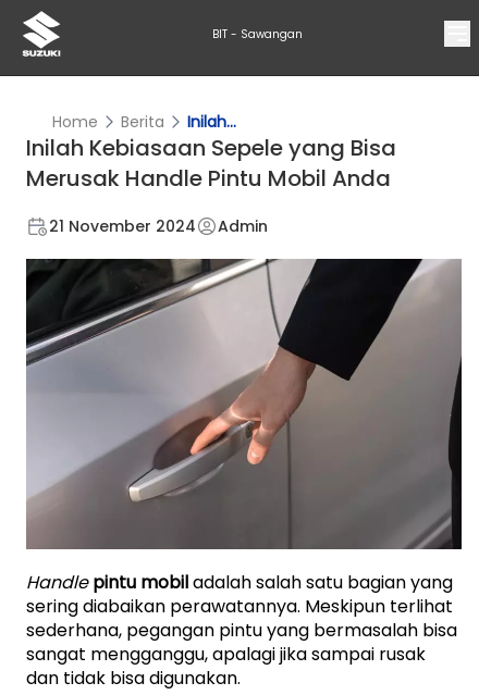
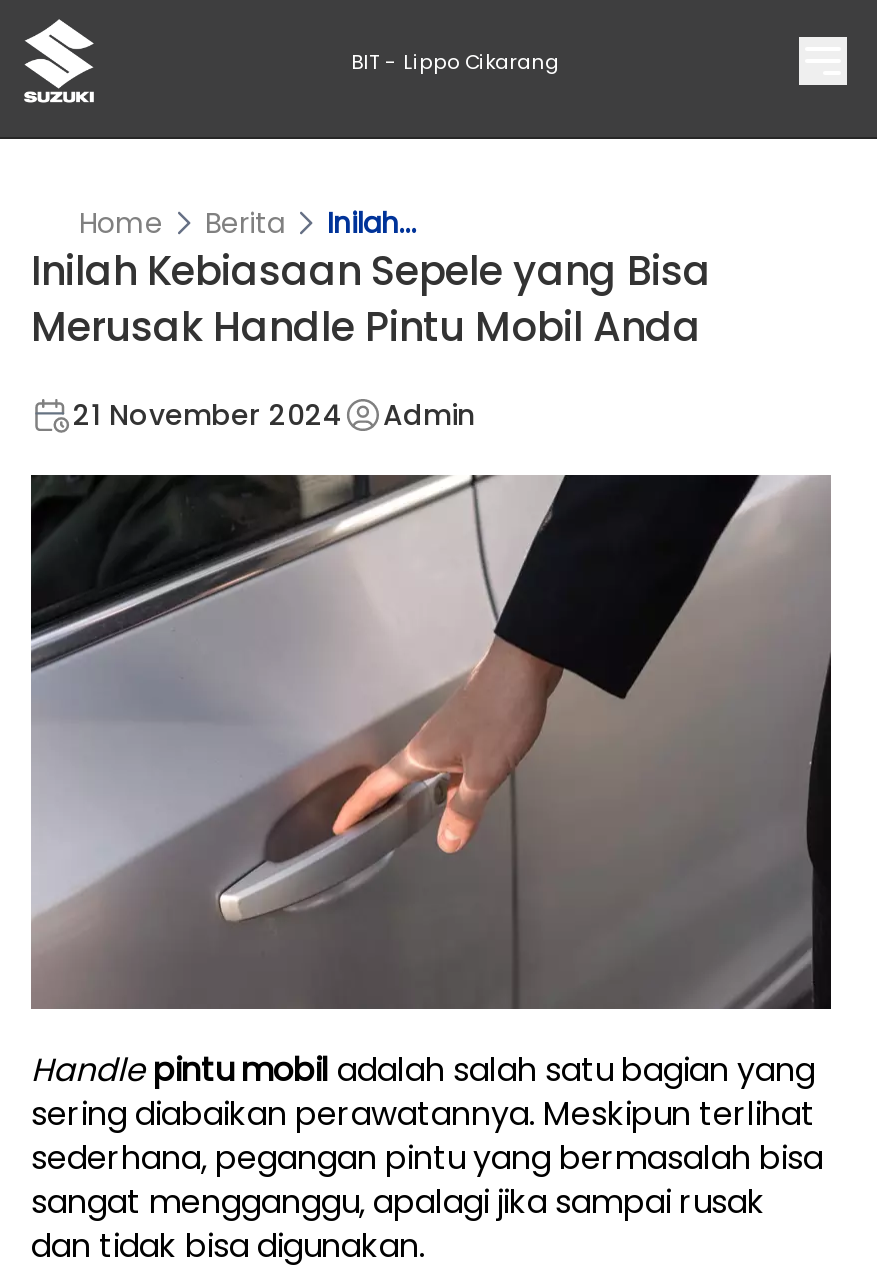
[212,26,302,42] BIT - Sawangan -> [351,46,559,76] BIT - Lippo Cikarang

